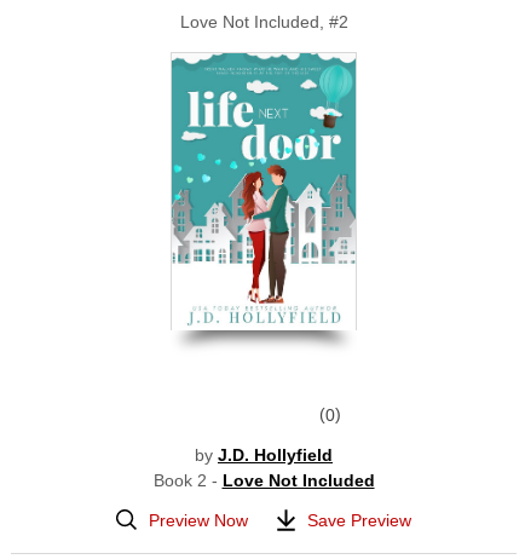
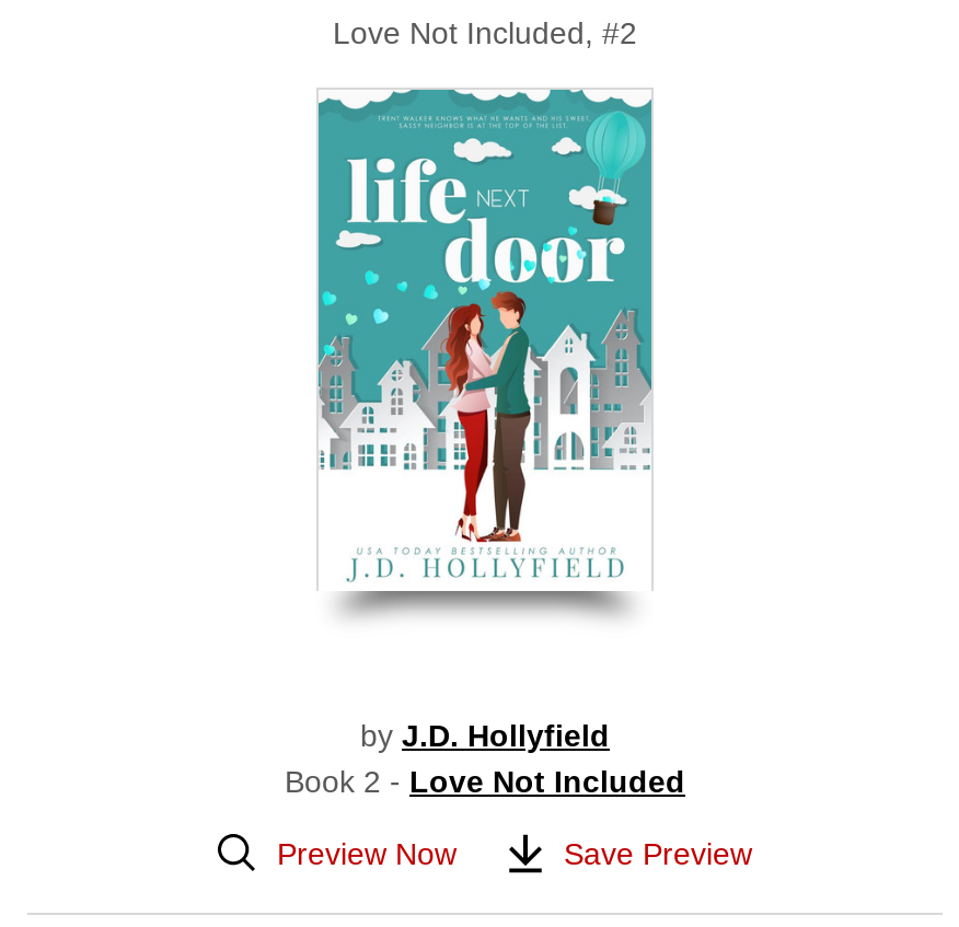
[325,405,335,425] 0 -> none

